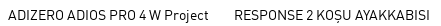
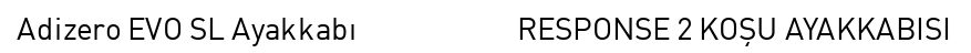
[8,9,209,23] ADIZERO ADIOS PRO 4 W Project -> [17,15,358,46] Adizero EVO SL Ayakkabı

